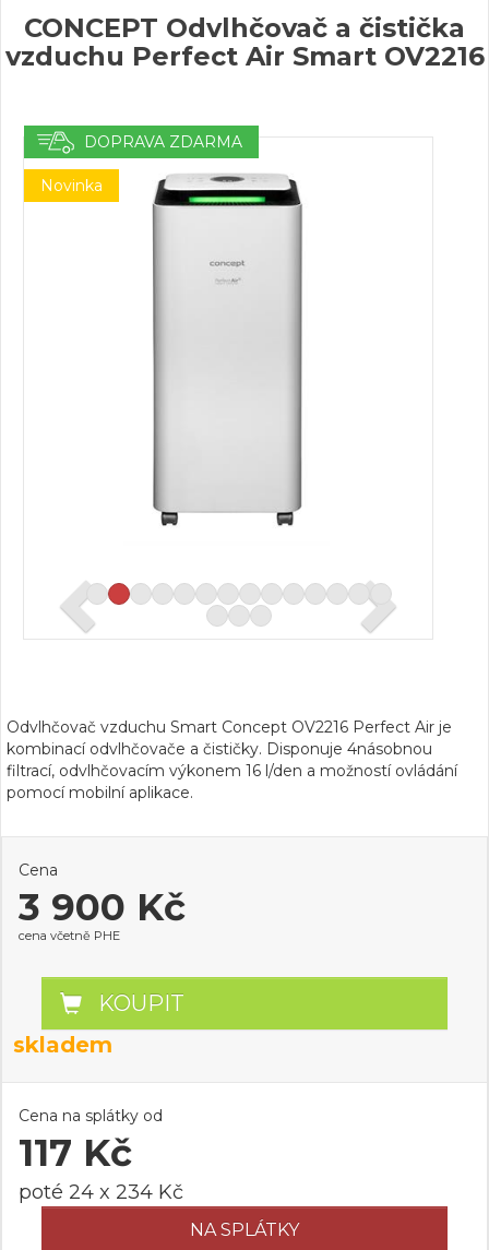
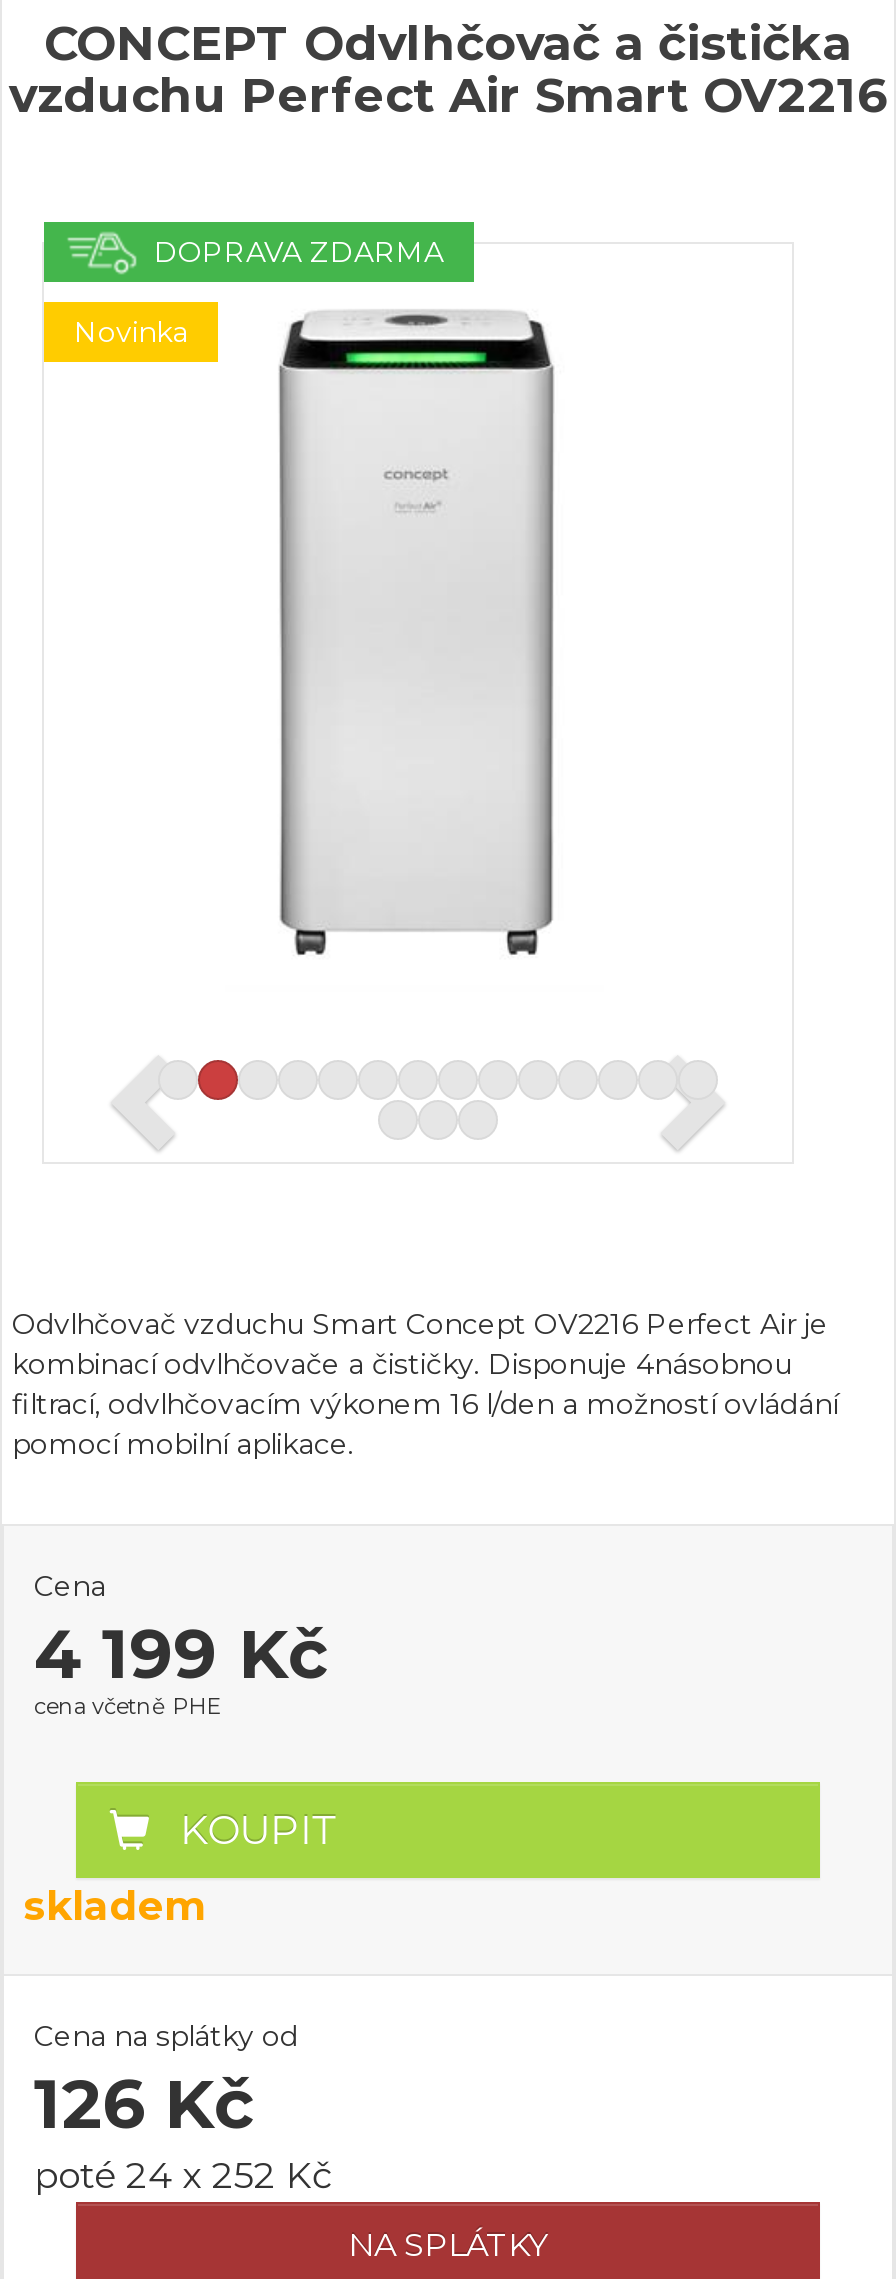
[19,884,186,930] 3 900 Kč -> [34,1612,328,1696] 4 199 Kč
[19,1130,132,1176] 117 Kč -> [34,2062,254,2146] 126 Kč
[19,1180,183,1204] poté 24 x 234 Kč -> [34,2154,332,2198] poté 24 x 252 Kč

